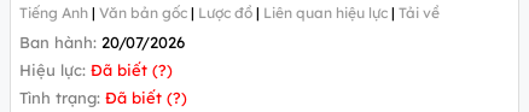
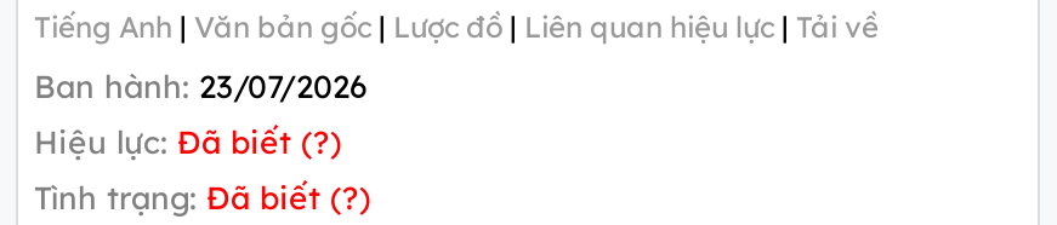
[19,33,184,52] Ban hành: 20/07/2026 -> [34,66,366,105] Ban hành: 23/07/2026

